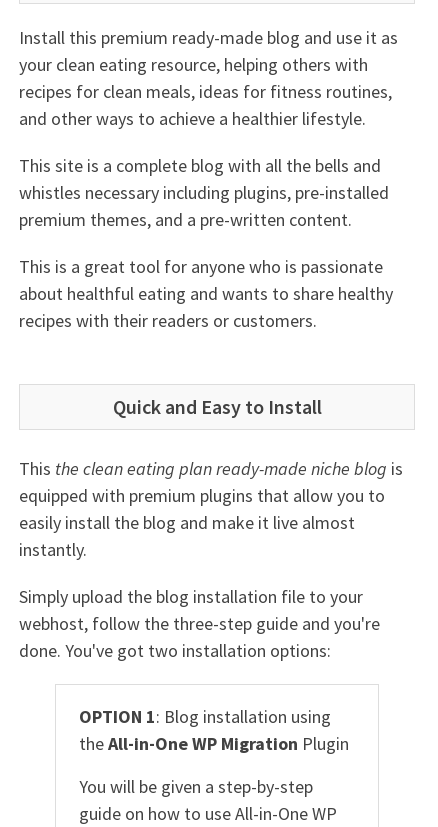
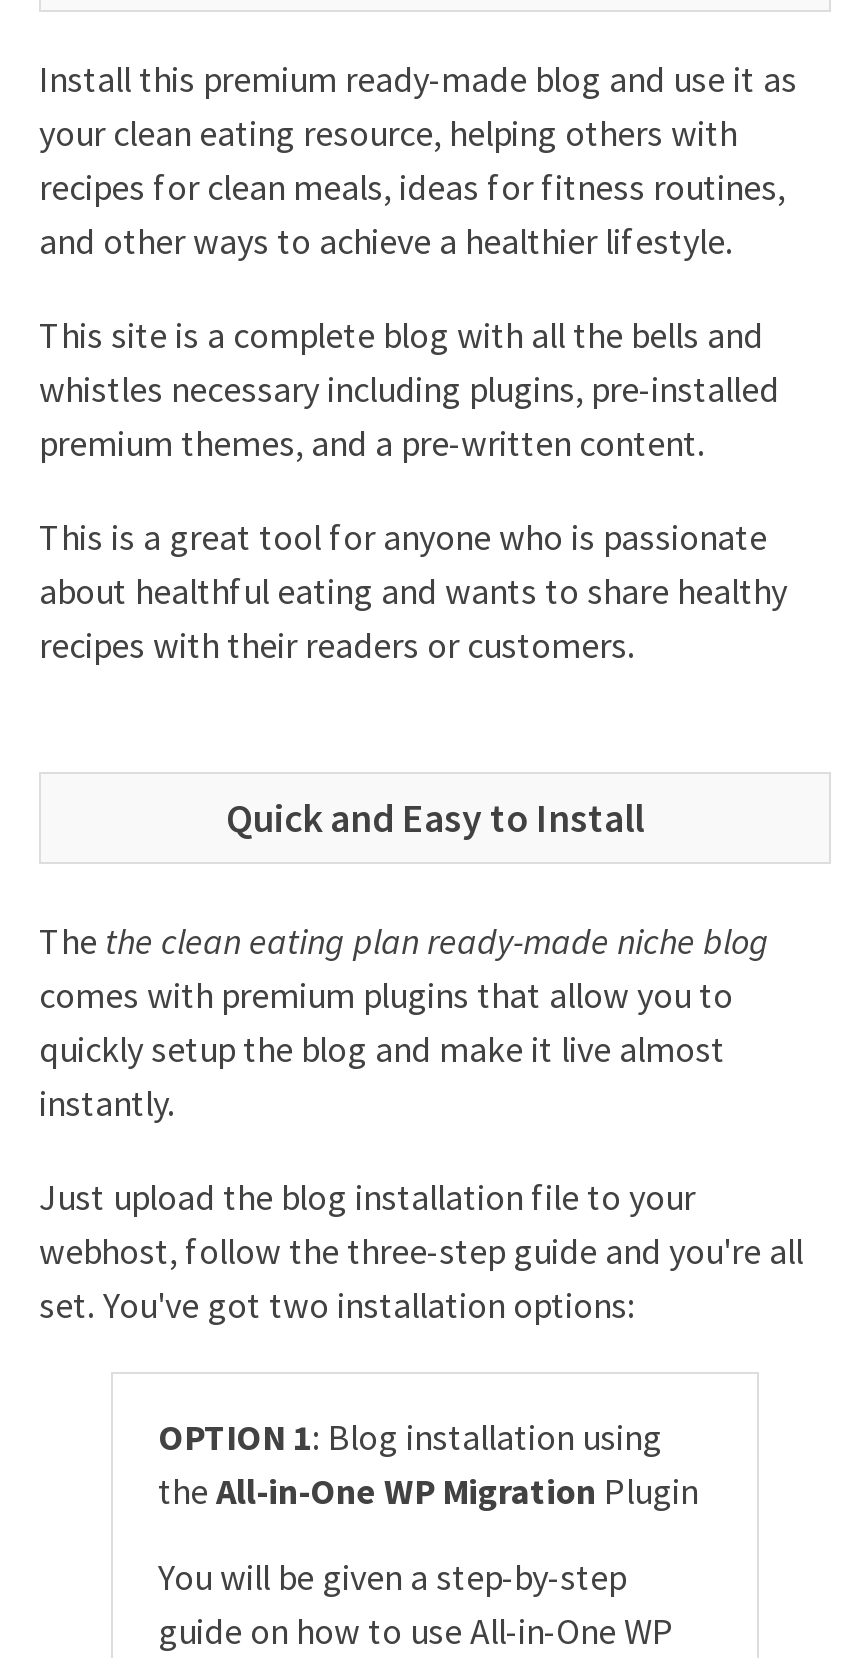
[19,457,403,534] This the clean eating plan ready-made niche blog is | equipped with premium plugins that allow you to | easily install the blog and make it live almost -> [39,918,769,1072] The the clean eating plan ready-made niche blog | comes with premium plugins that allow you to | quickly setup the blog and make it live almost
[19,585,380,662] Simply upload the blog installation file to your | webhost, follow the three-step guide and you're | done. You've got two installation options: -> [39,1174,803,1328] Just upload the blog installation file to your | webhost, follow the three-step guide and you're all | set. You've got two installation options:

